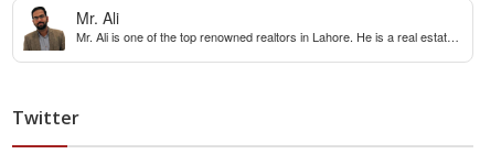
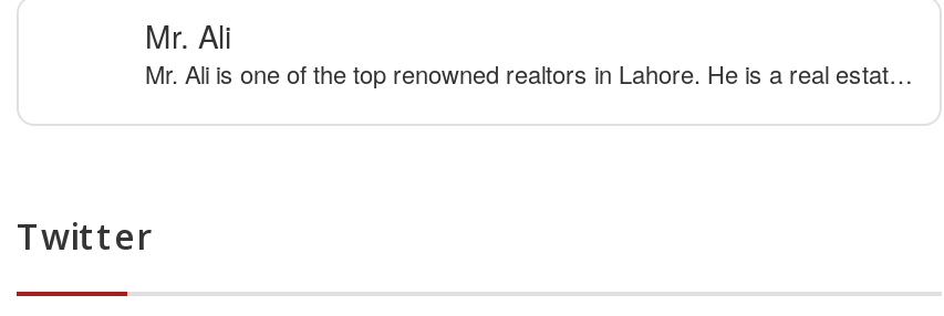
[22,5,66,52] [image] -> none

